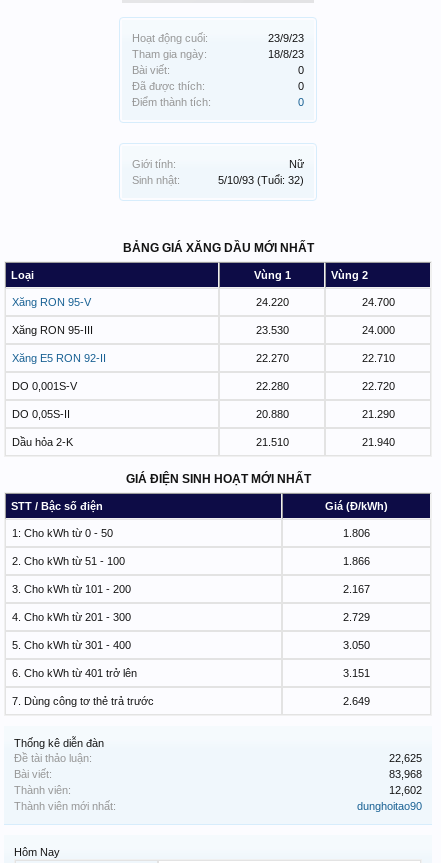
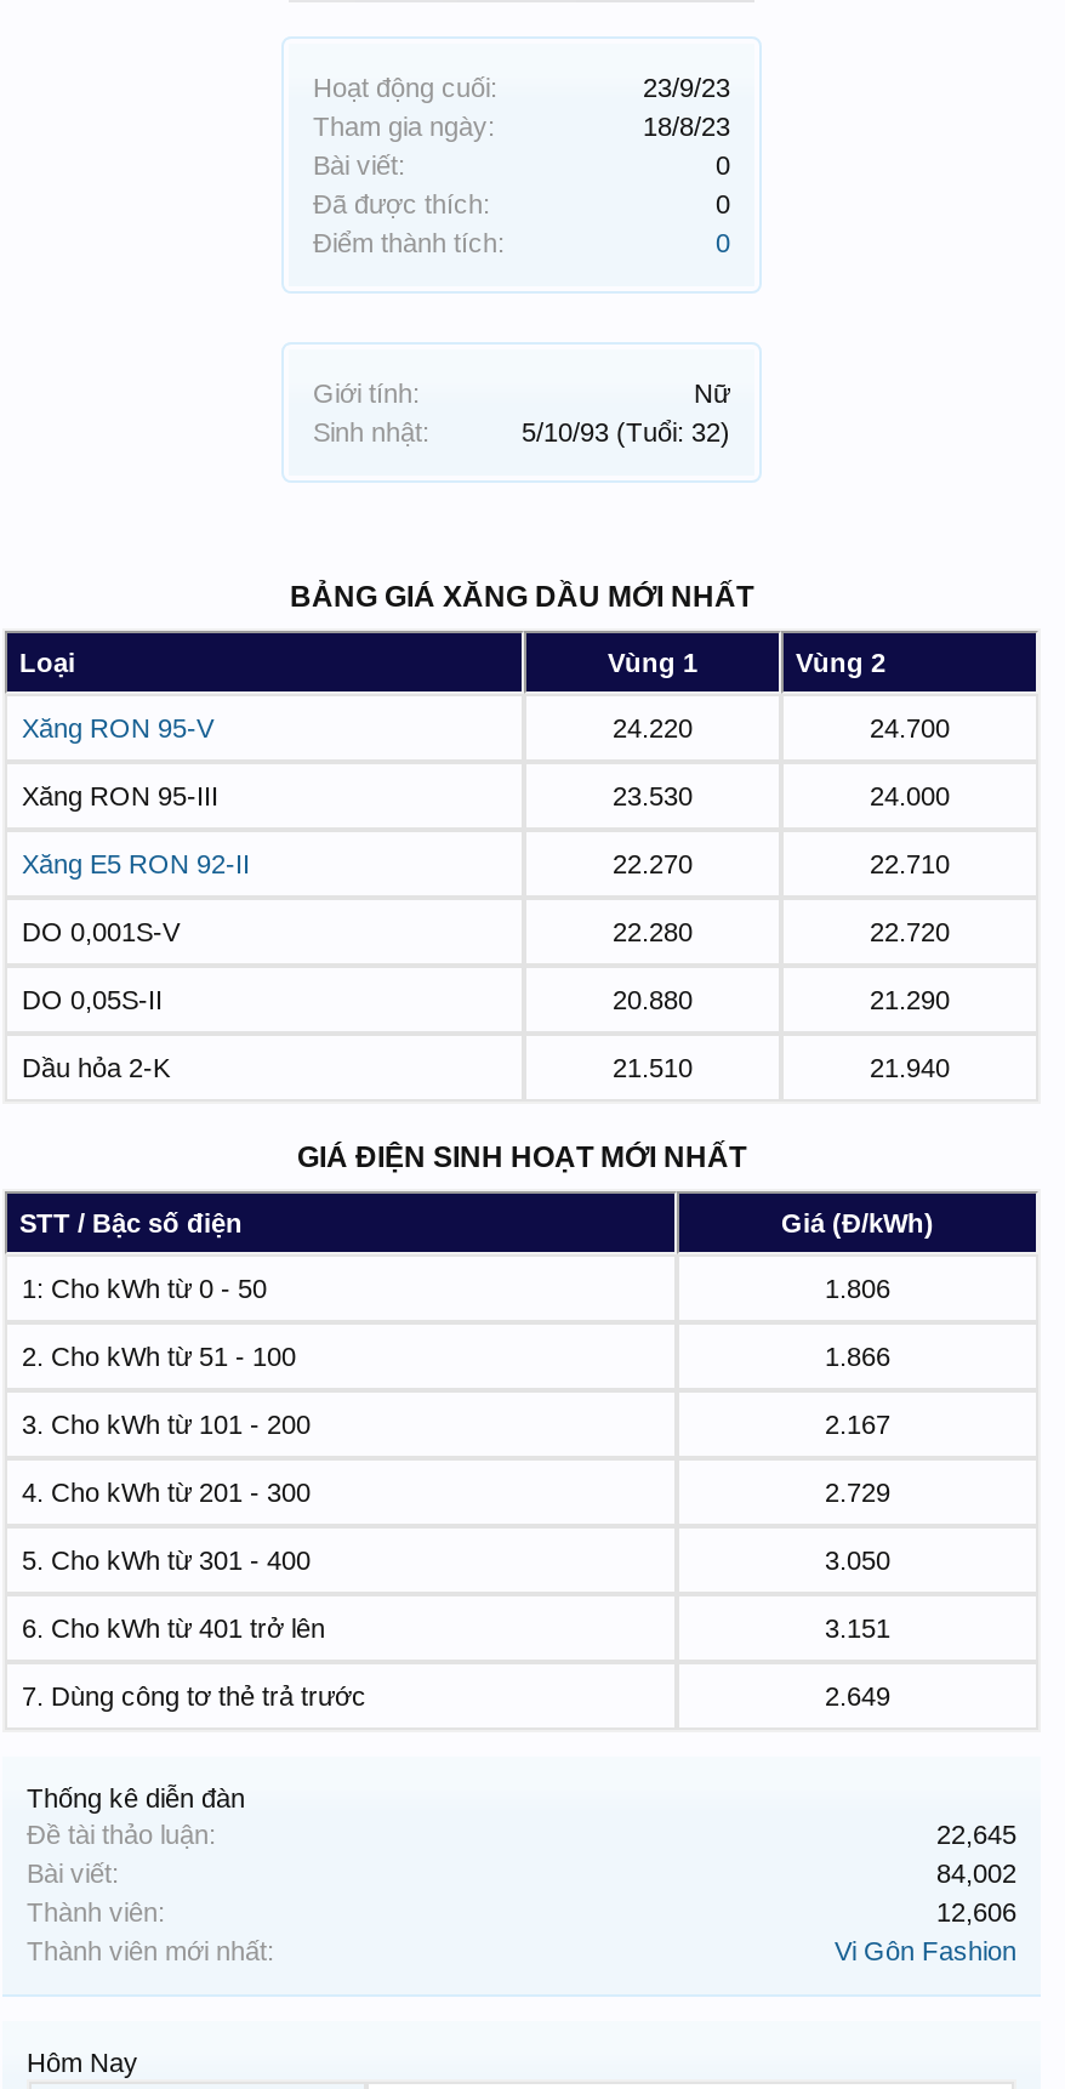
[389,752,422,764] 22,625 -> [936,1820,1016,1849] 22,645
[389,768,422,780] 83,968 -> [936,1859,1016,1888] 84,002
[389,784,422,796] 12,602 -> [936,1898,1016,1927] 12,606
[357,800,422,812] dunghoitao90 -> [835,1937,1016,1966] Vi Gôn Fashion

